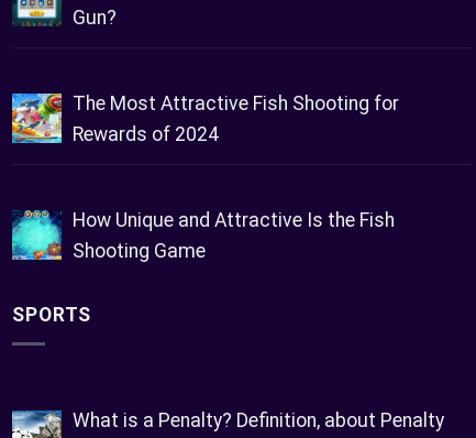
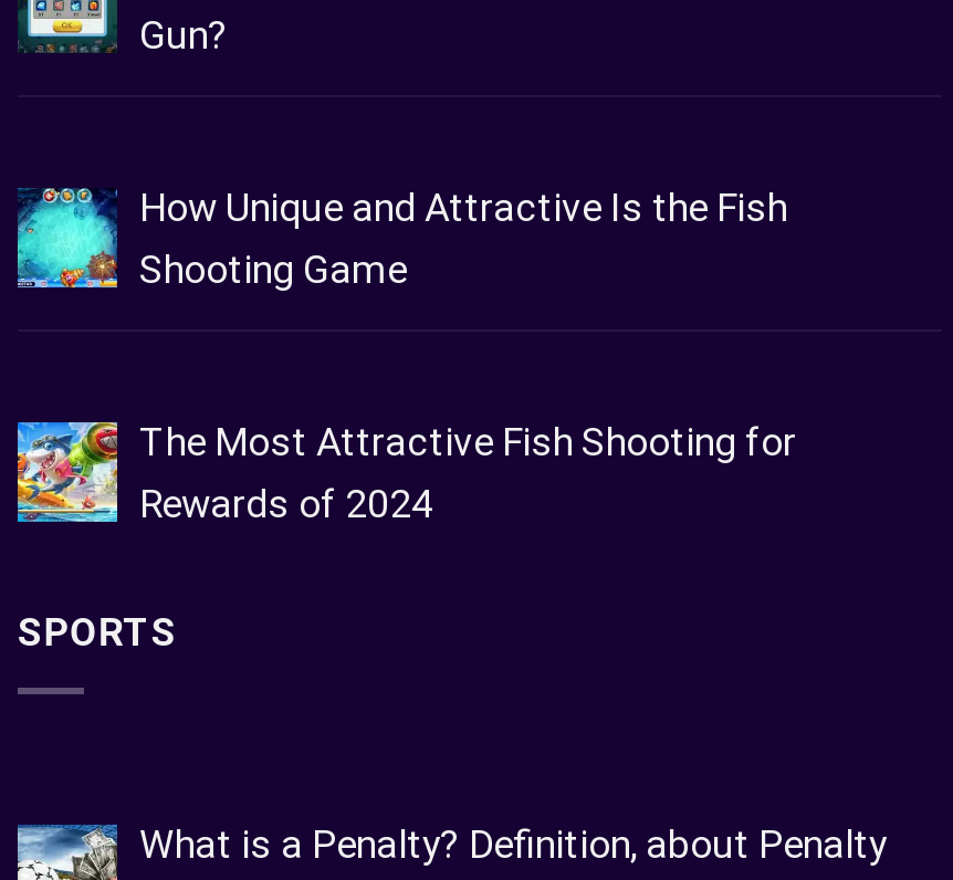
moved [10,92,399,146] -> [13,420,796,527]: [image] | The Most Attractive Fish Shooting for | Rewards of 2024
moved [11,209,395,262] -> [15,186,787,293]: [image] | How Unique and Attractive Is the Fish | Shooting Game

